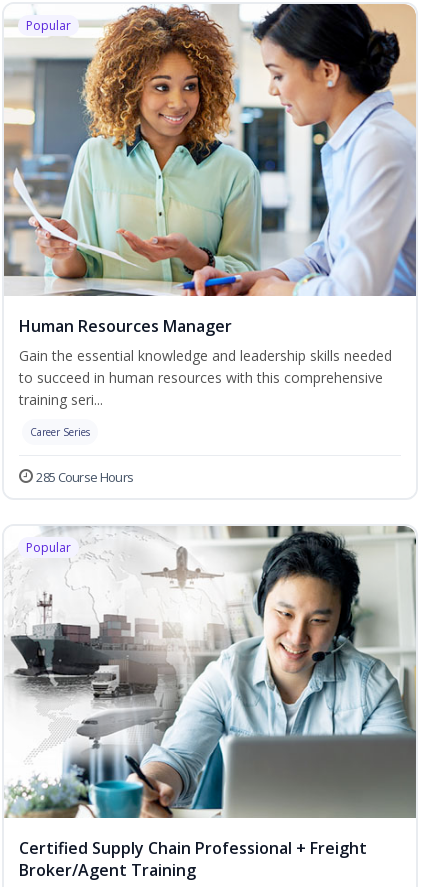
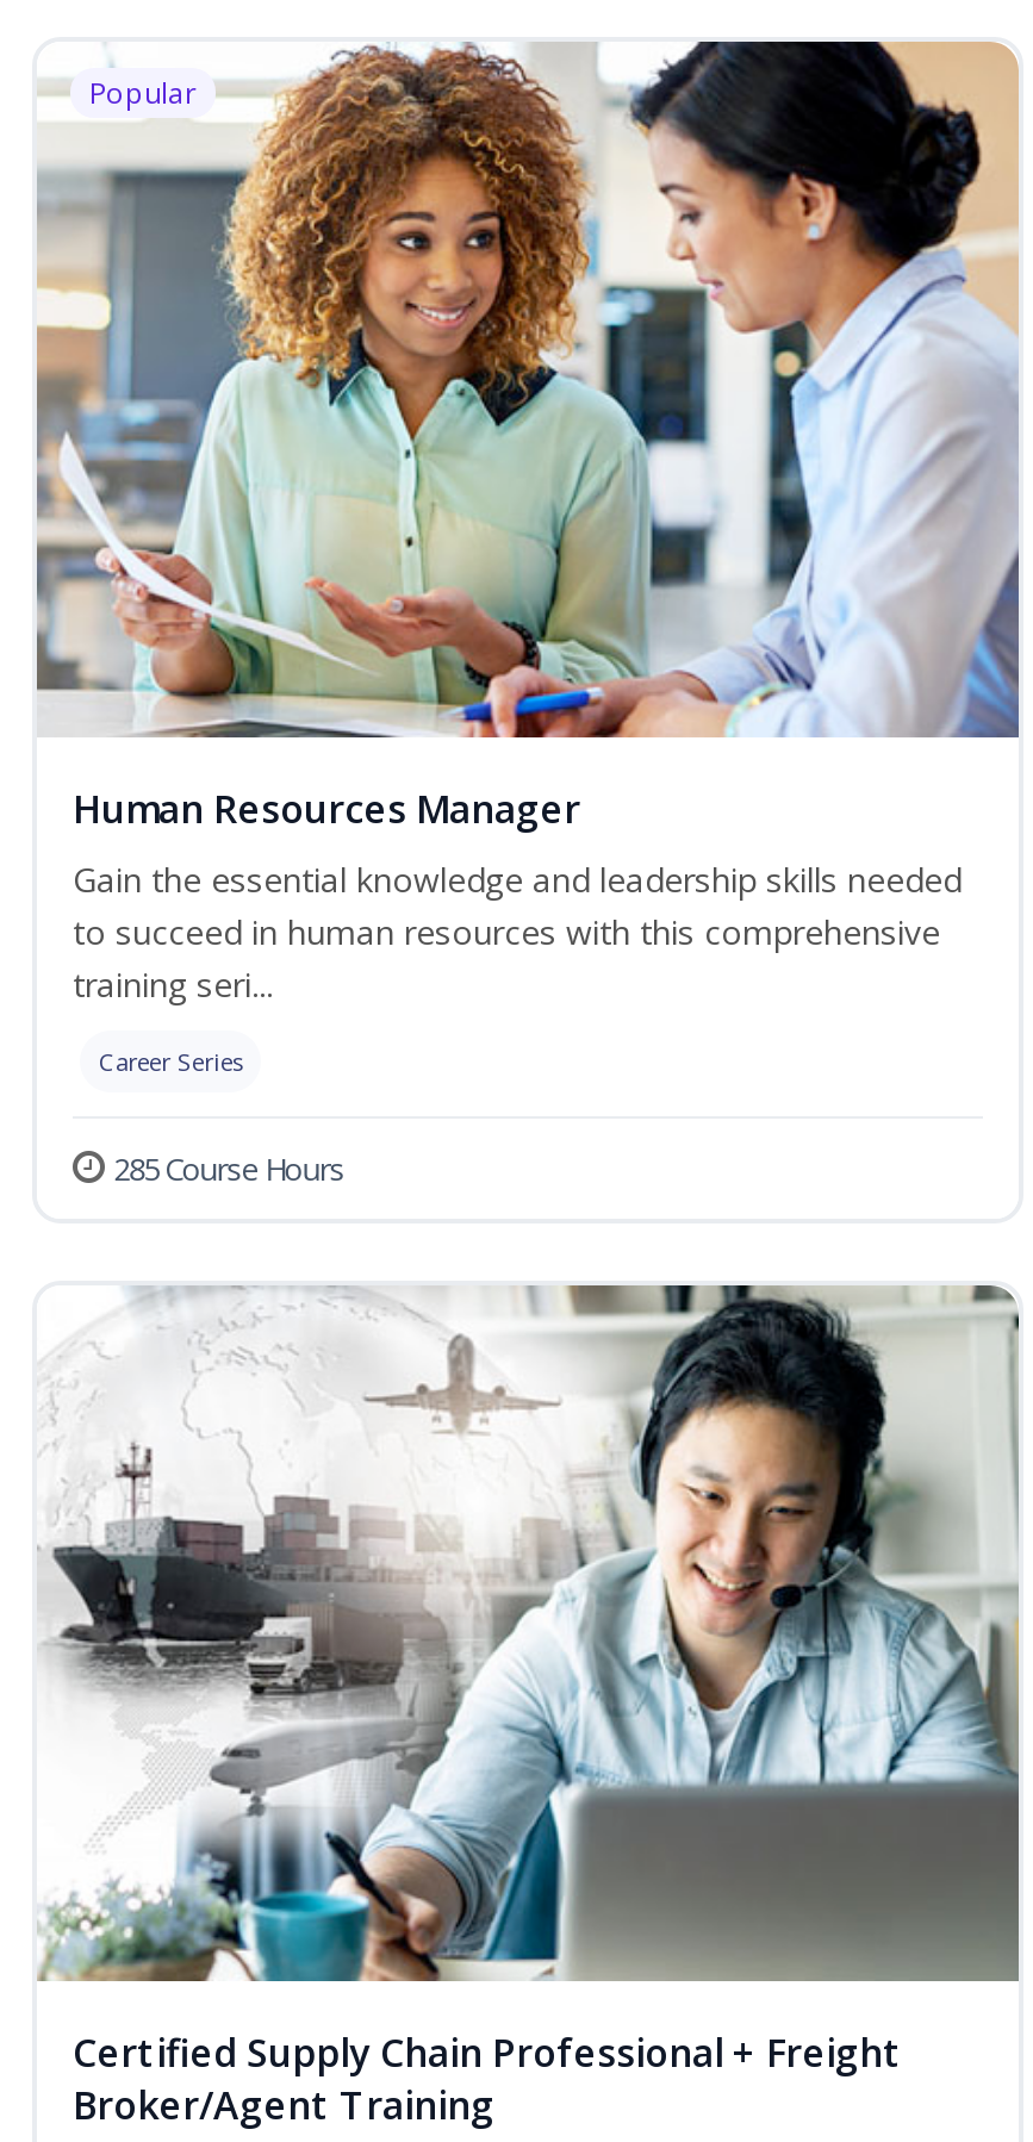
[26,539,71,556] Popular -> none

